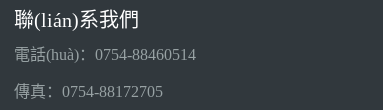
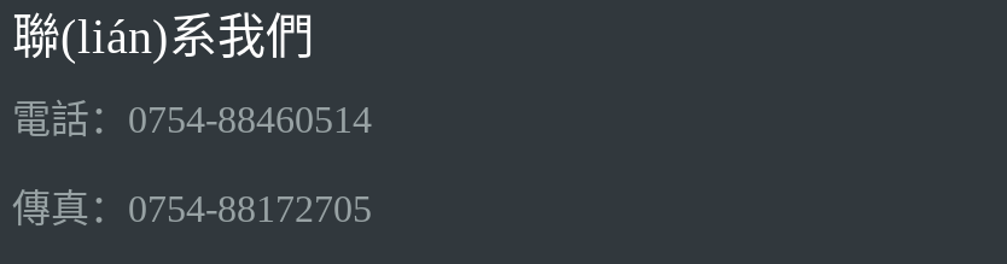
[14,46,196,63] 電話(huà)：0754-88460514 -> [12,100,372,141] 電話：0754-88460514

